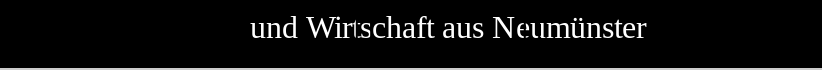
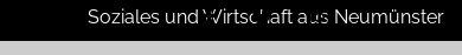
[250,10,646,44] und Wirtschaft aus Neumünster -> [87,6,444,28] Soziales und Wirtschaft aus Neumünster

